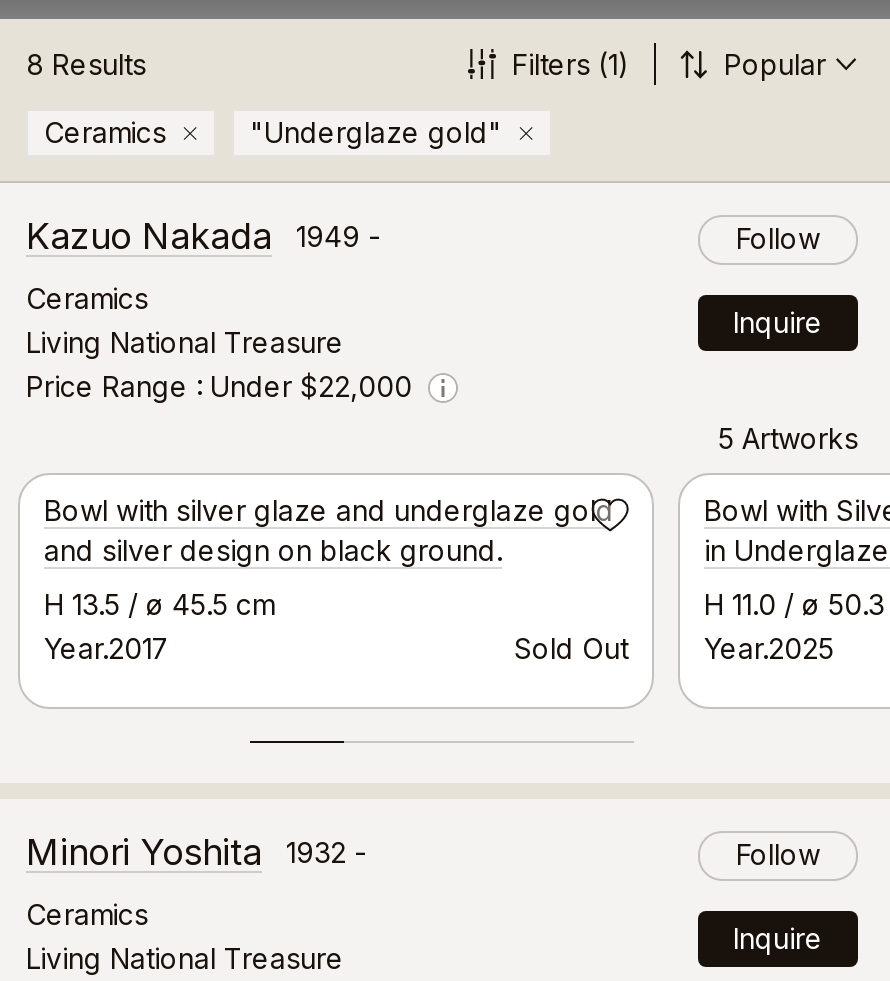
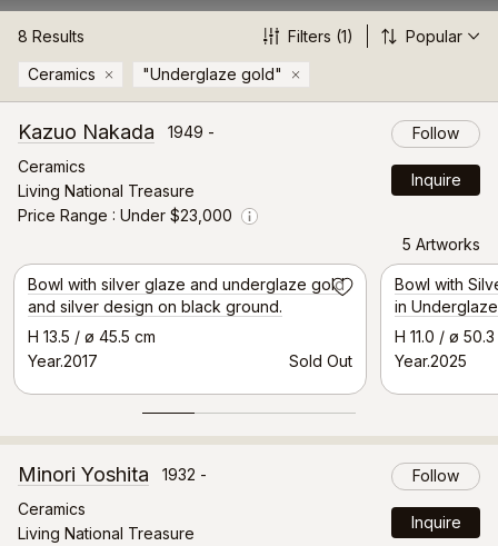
[210,369,412,403] Under $22,000 -> [120,206,232,225] Under $23,000

